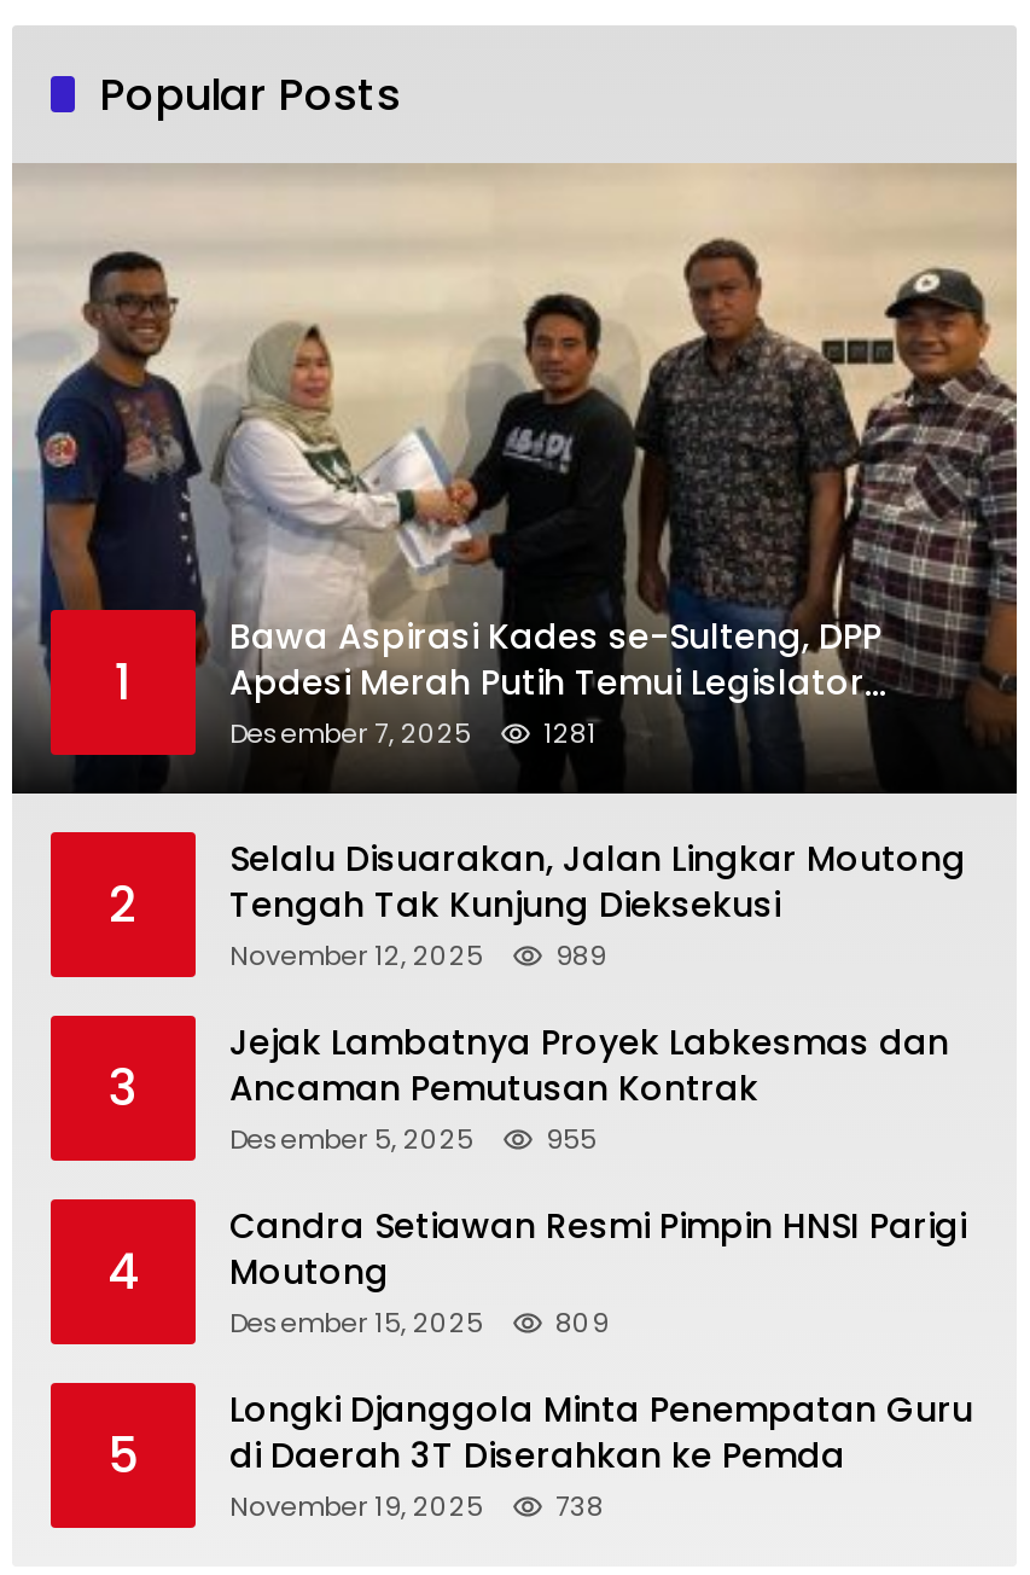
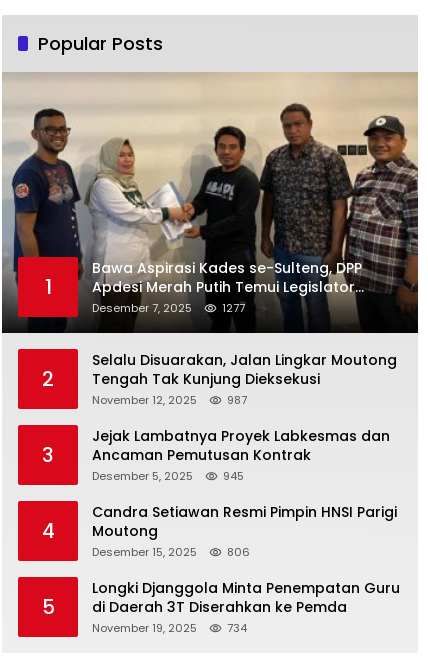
[543,715,597,753] 1281 -> [222,300,245,316] 1277
[229,937,606,975] November 12, 2025 989 -> [92,392,247,408] November 12, 2025 987
[229,1120,597,1159] Desember 5, 2025 955 -> [92,468,244,484] Desember 5, 2025 945
[229,1304,609,1343] Desember 15, 2025 809 -> [92,544,250,560] Desember 15, 2025 806
[229,1488,604,1526] November 19, 2025 738 -> [92,620,247,636] November 19, 2025 734

